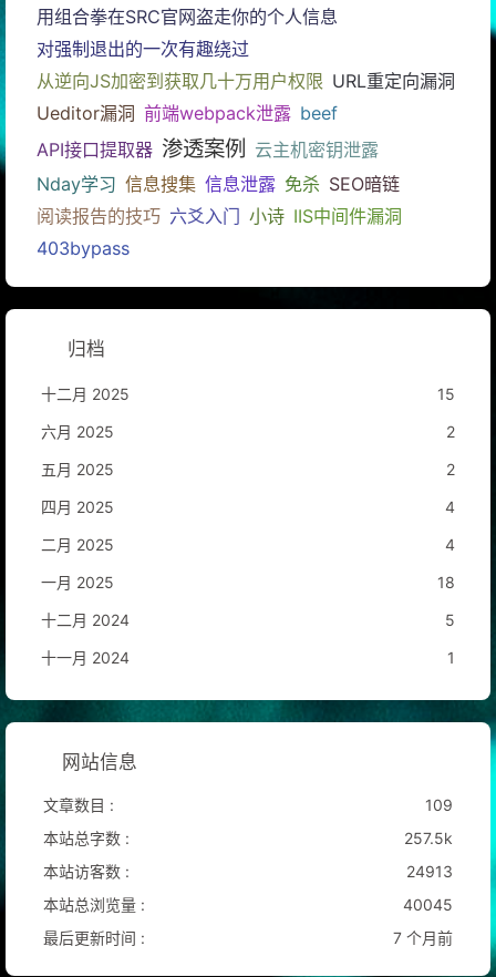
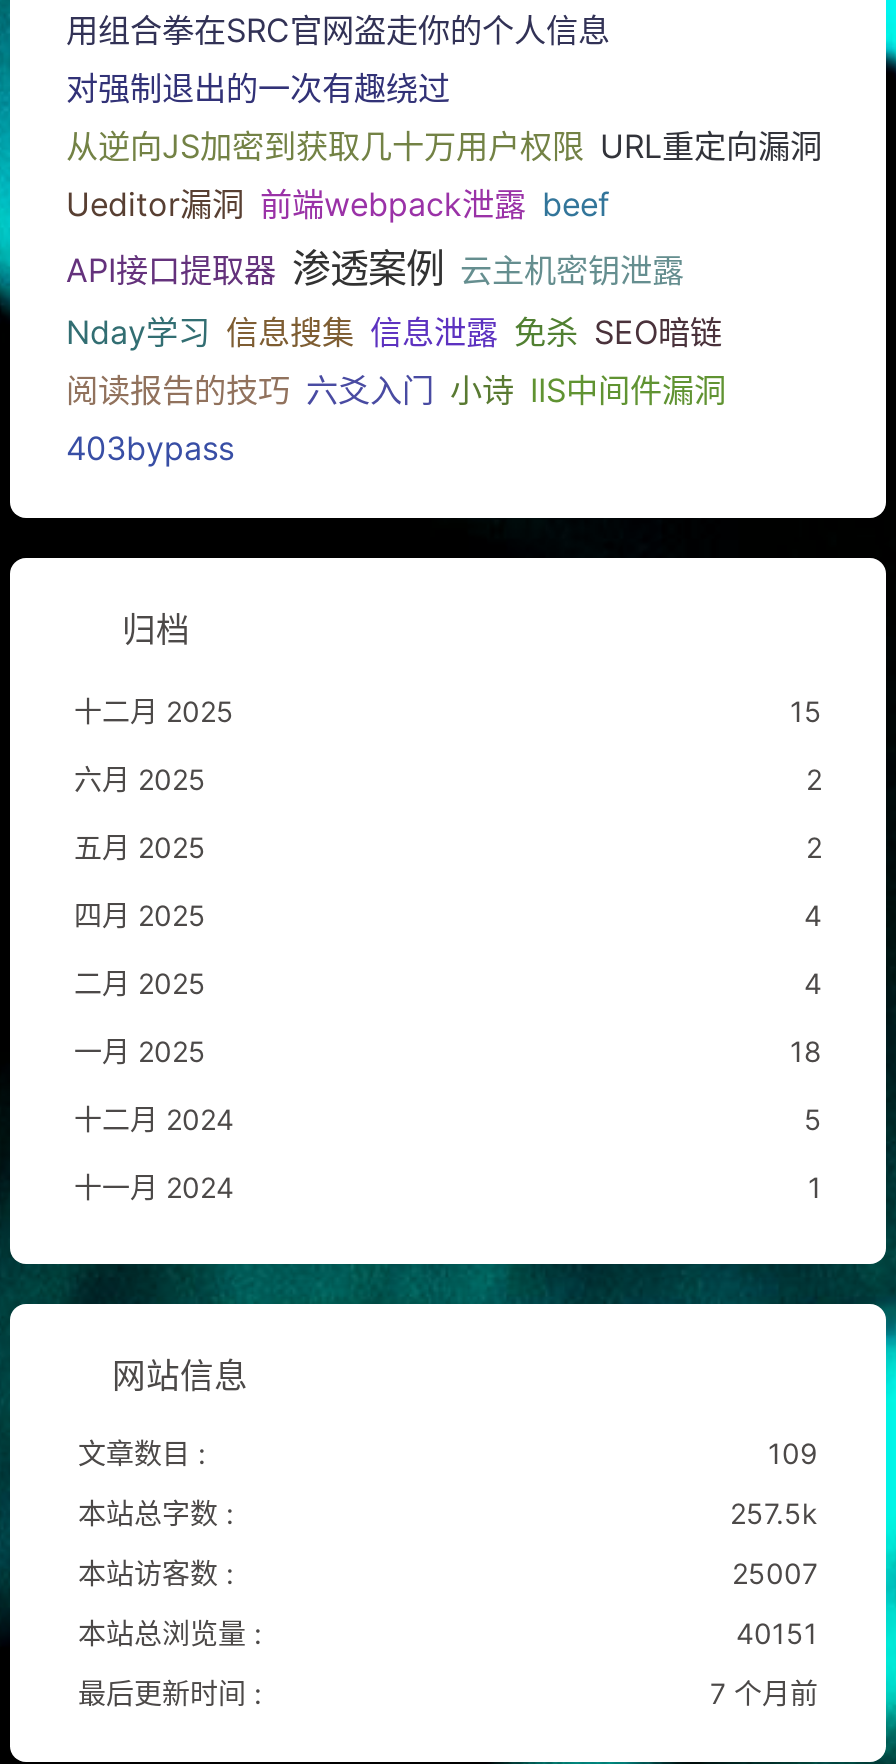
[406,862,453,881] 24913 -> [732,1556,818,1590] 25007
[403,895,453,914] 40045 -> [736,1616,818,1650] 40151

